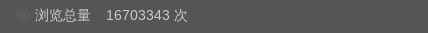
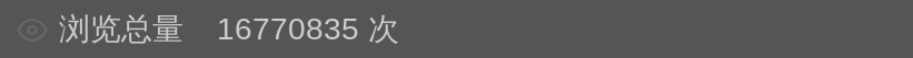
[35,7,188,23] 浏览总量 16703343 次 -> [59,12,399,47] 浏览总量 16770835 次

